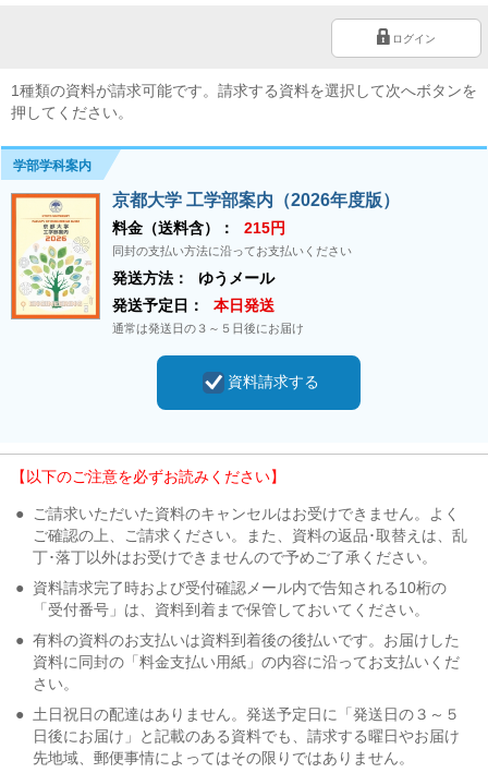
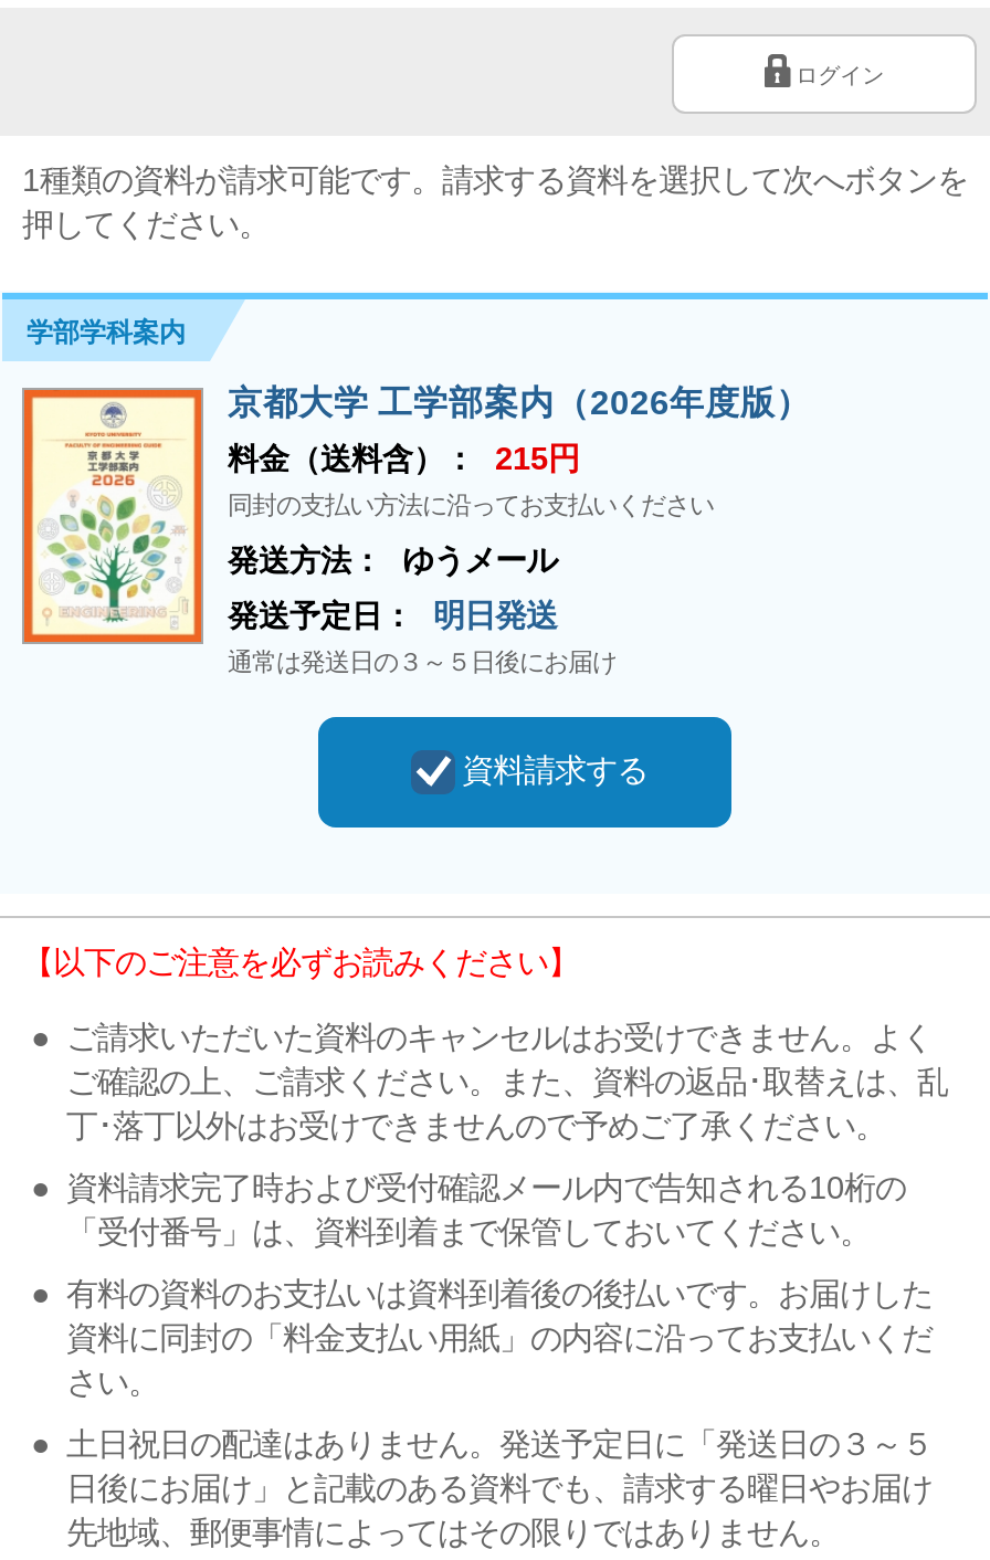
[112,296,274,314] 発送予定日： 本日発送 -> [228,597,557,632] 発送予定日： 明日発送

